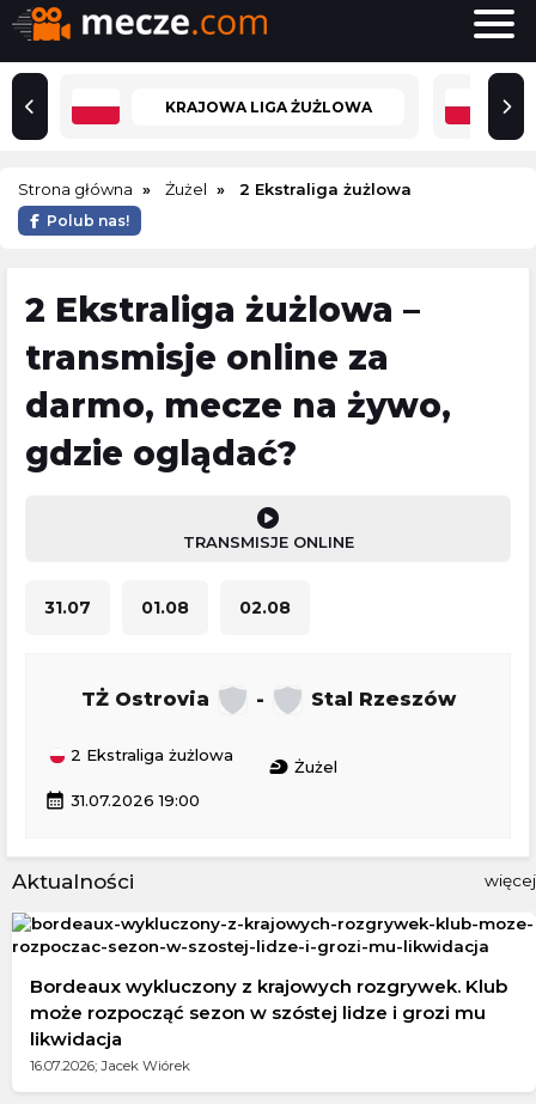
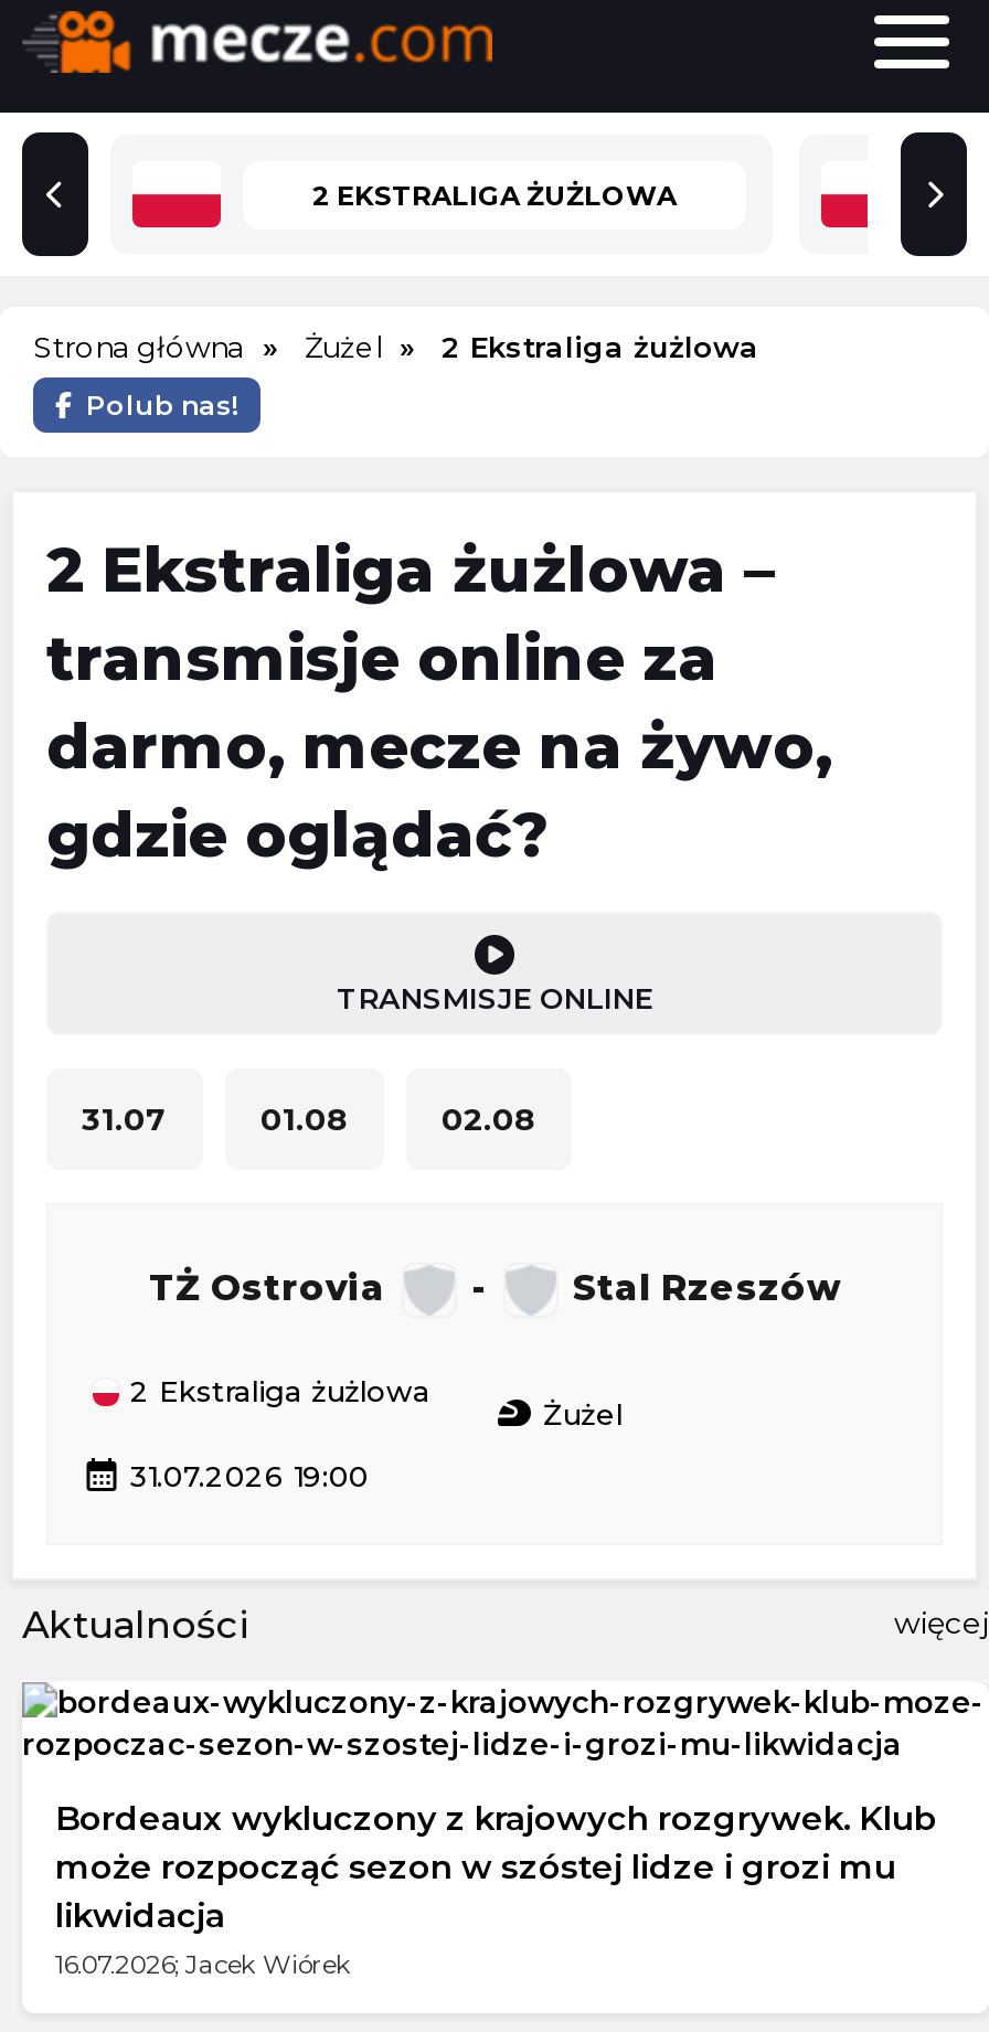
[165,98,371,116] KRAJOWA LIGA ŻUŻLOWA -> [312,179,677,212] 2 EKSTRALIGA ŻUŻLOWA

